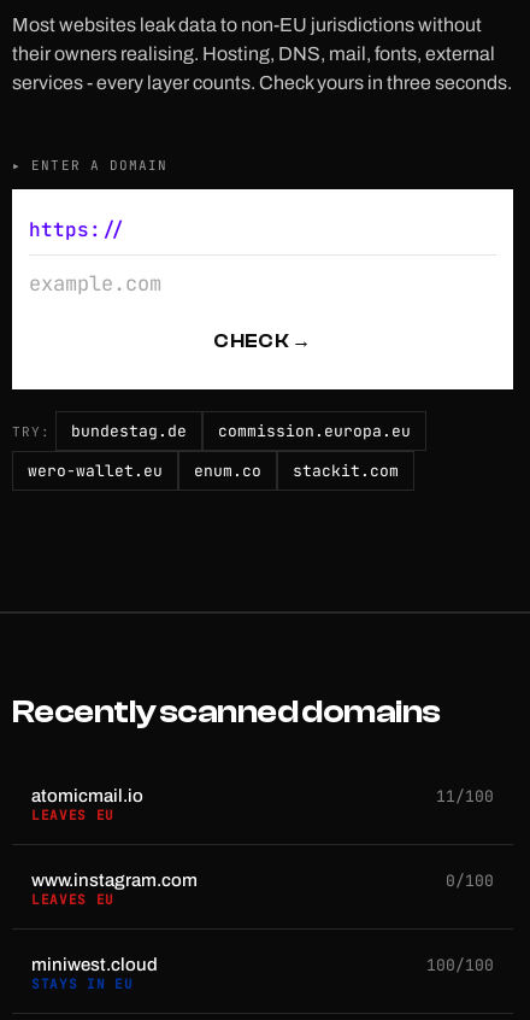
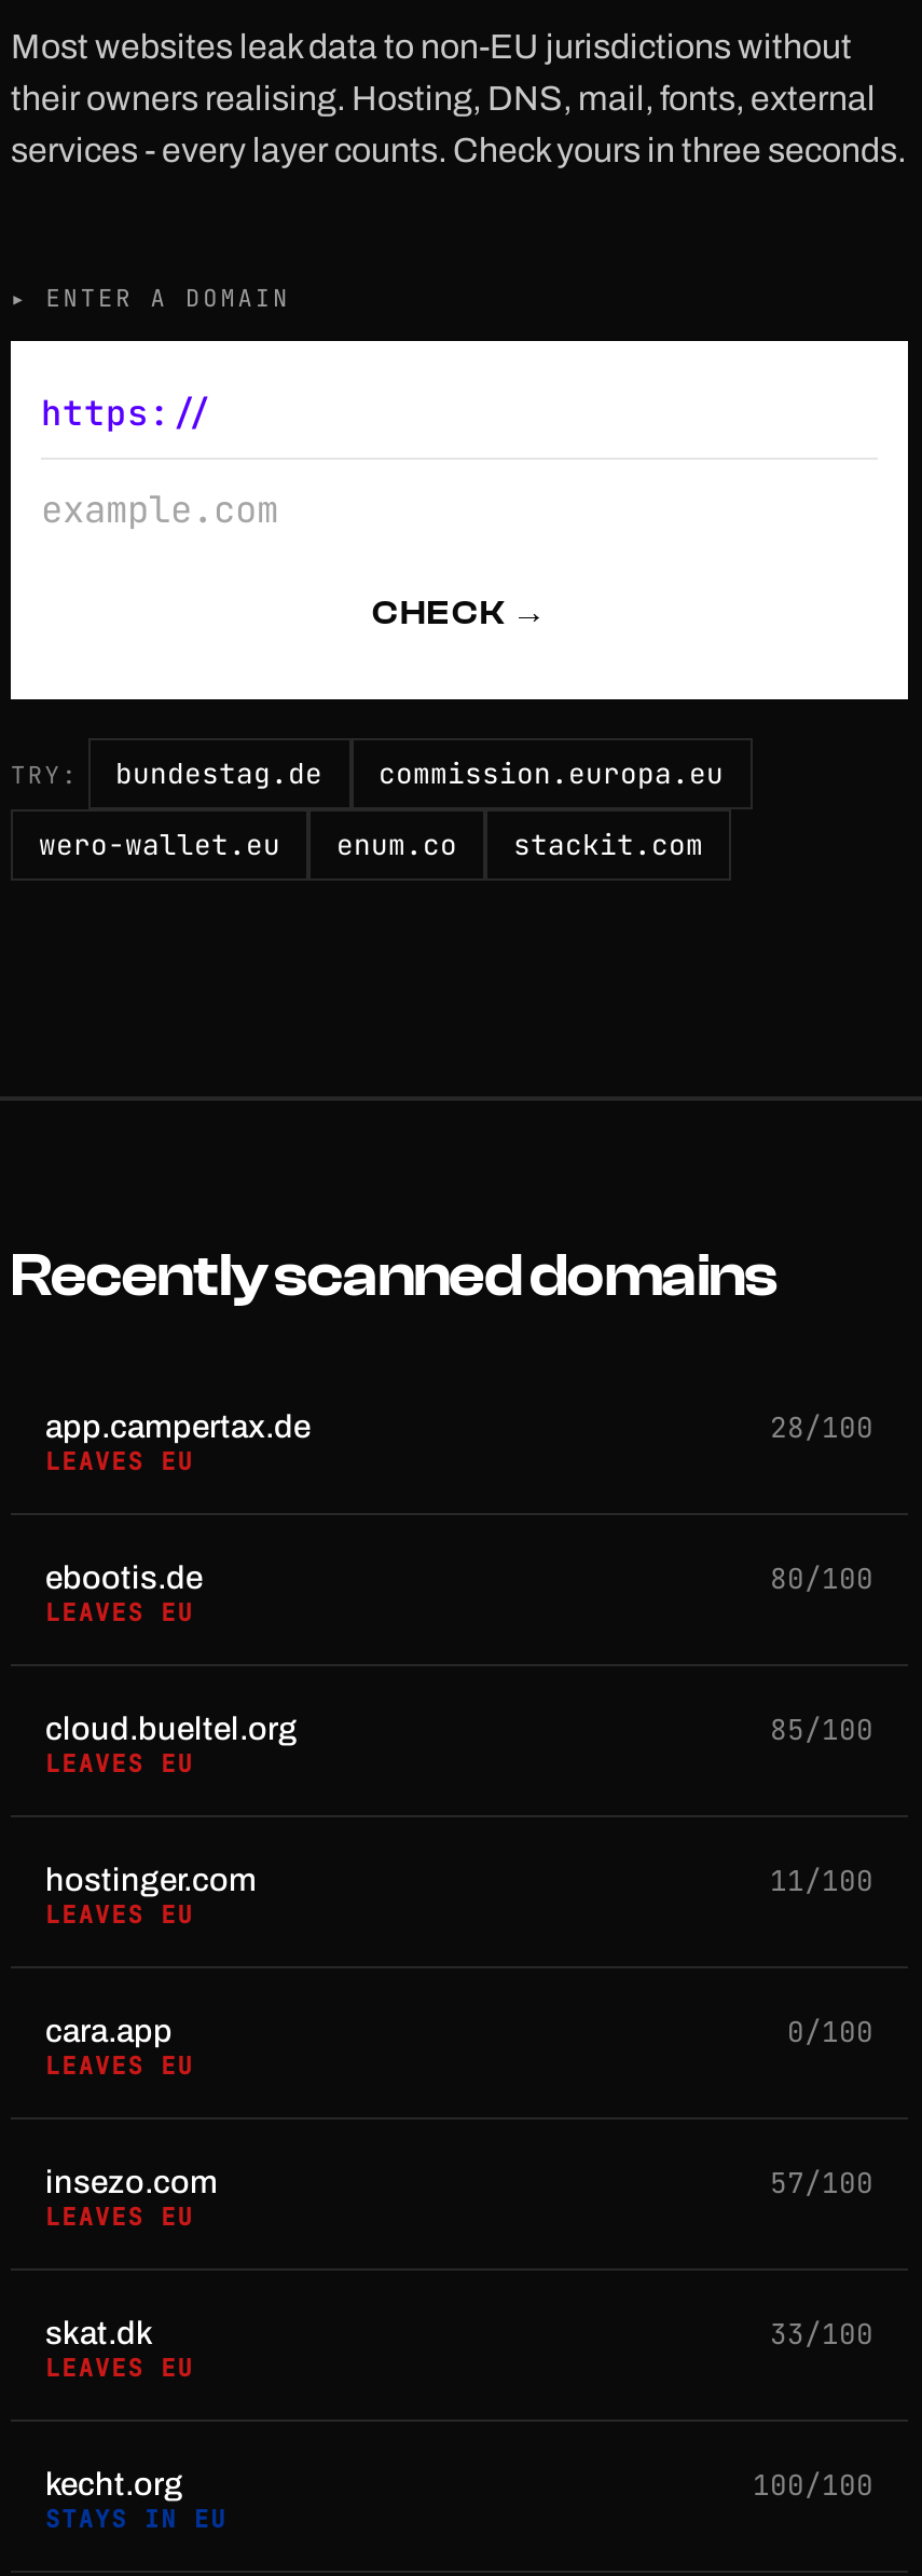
[31,786,143,805] atomicmail.io -> [45,1408,873,1897] app.campertax.de | 28/100 | LEAVES EU | ebootis.de | 80/100 | LEAVES EU | cloud.bueltel.org | 85/100 | LEAVES EU | hostinger.com
[31,870,198,890] www.instagram.com -> [45,2014,173,2048] cara.app
[31,955,158,974] miniwest.cloud -> [45,2164,873,2502] insezo.com | 57/100 | LEAVES EU | skat.dk | 33/100 | LEAVES EU | kecht.org

